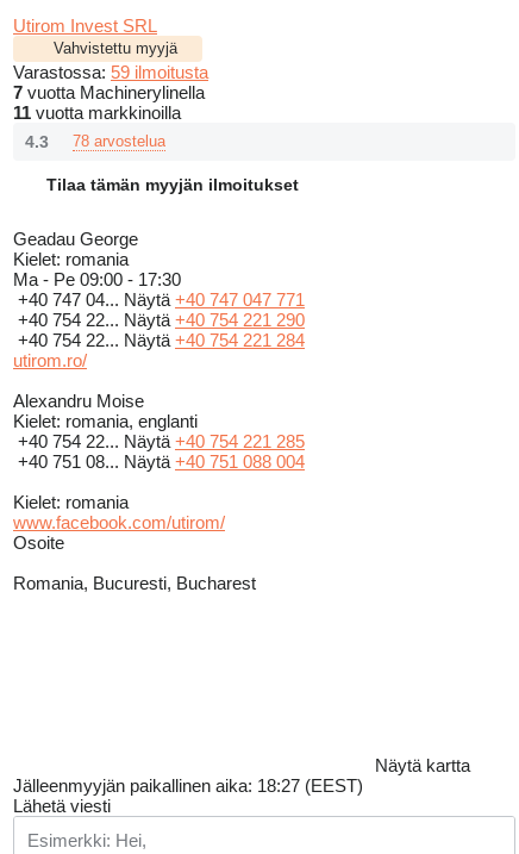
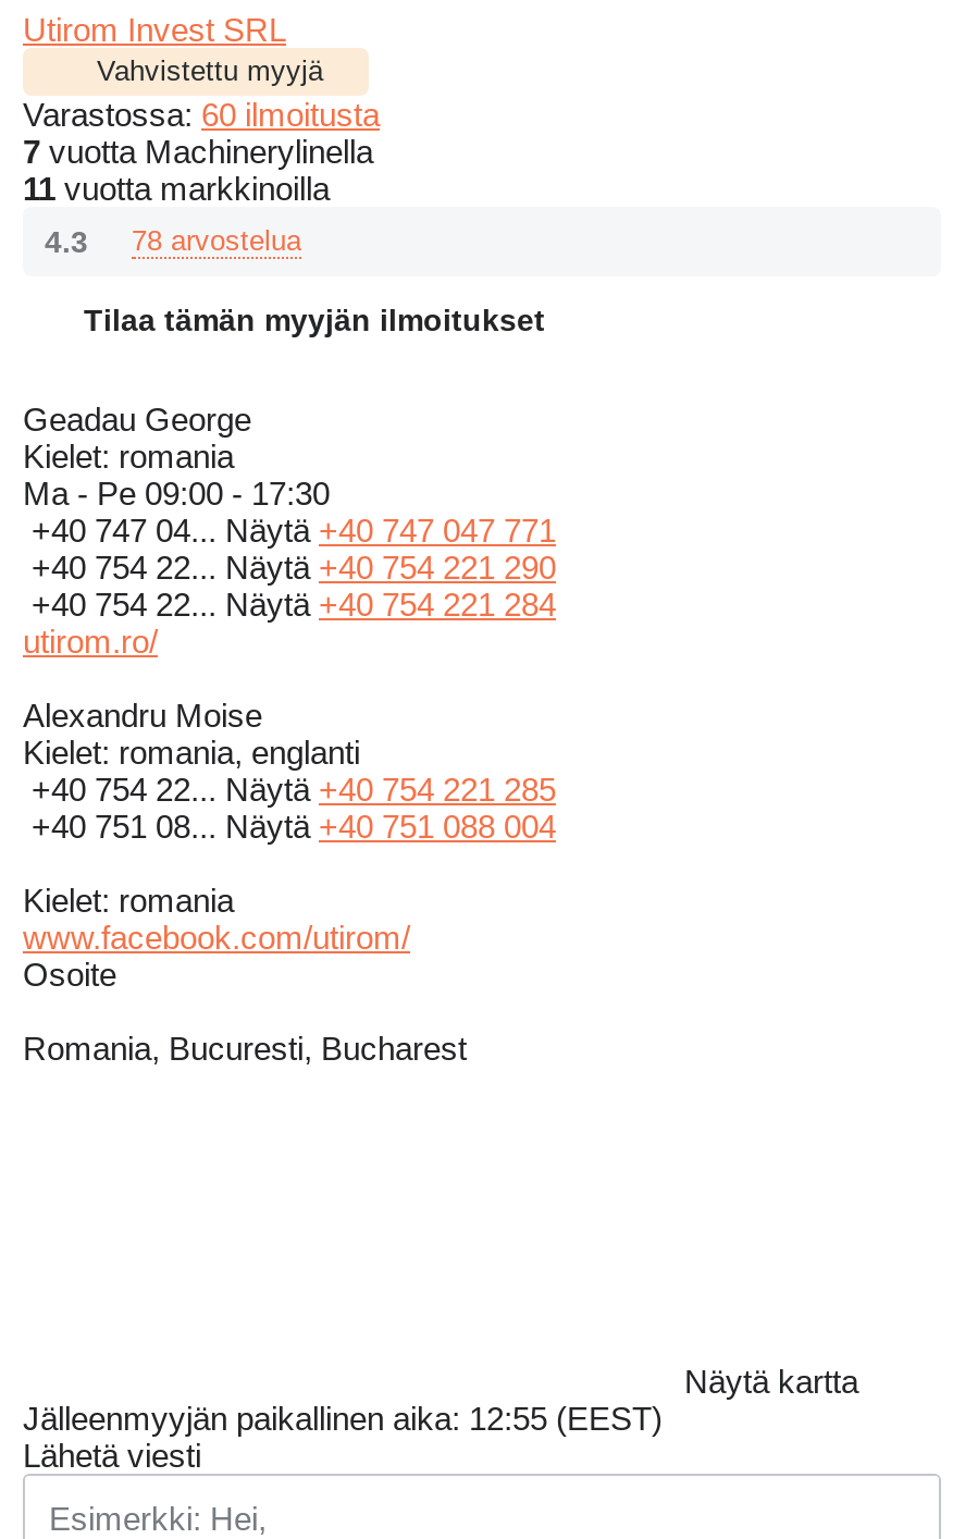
[13,62,208,82] Varastossa: 59 ilmoitusta -> [23,96,380,133] Varastossa: 60 ilmoitusta
[13,776,363,796] Jälleenmyyjän paikallinen aika: 18:27 (EEST) -> [23,1400,663,1437] Jälleenmyyjän paikallinen aika: 12:55 (EEST)

